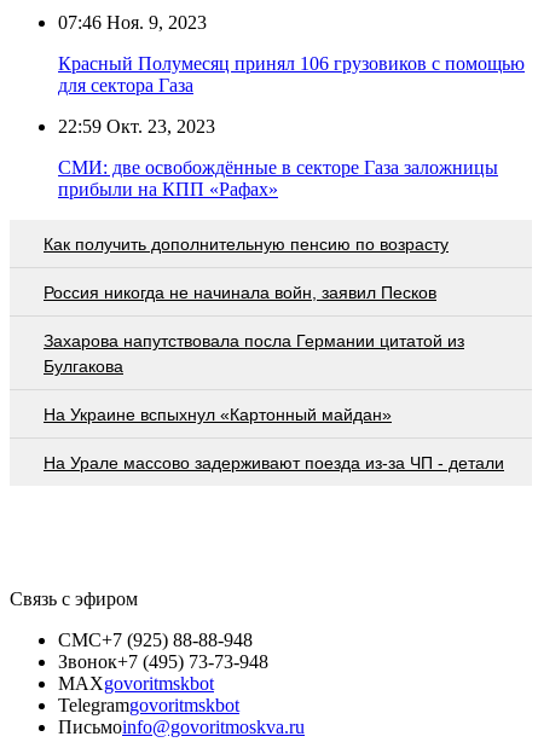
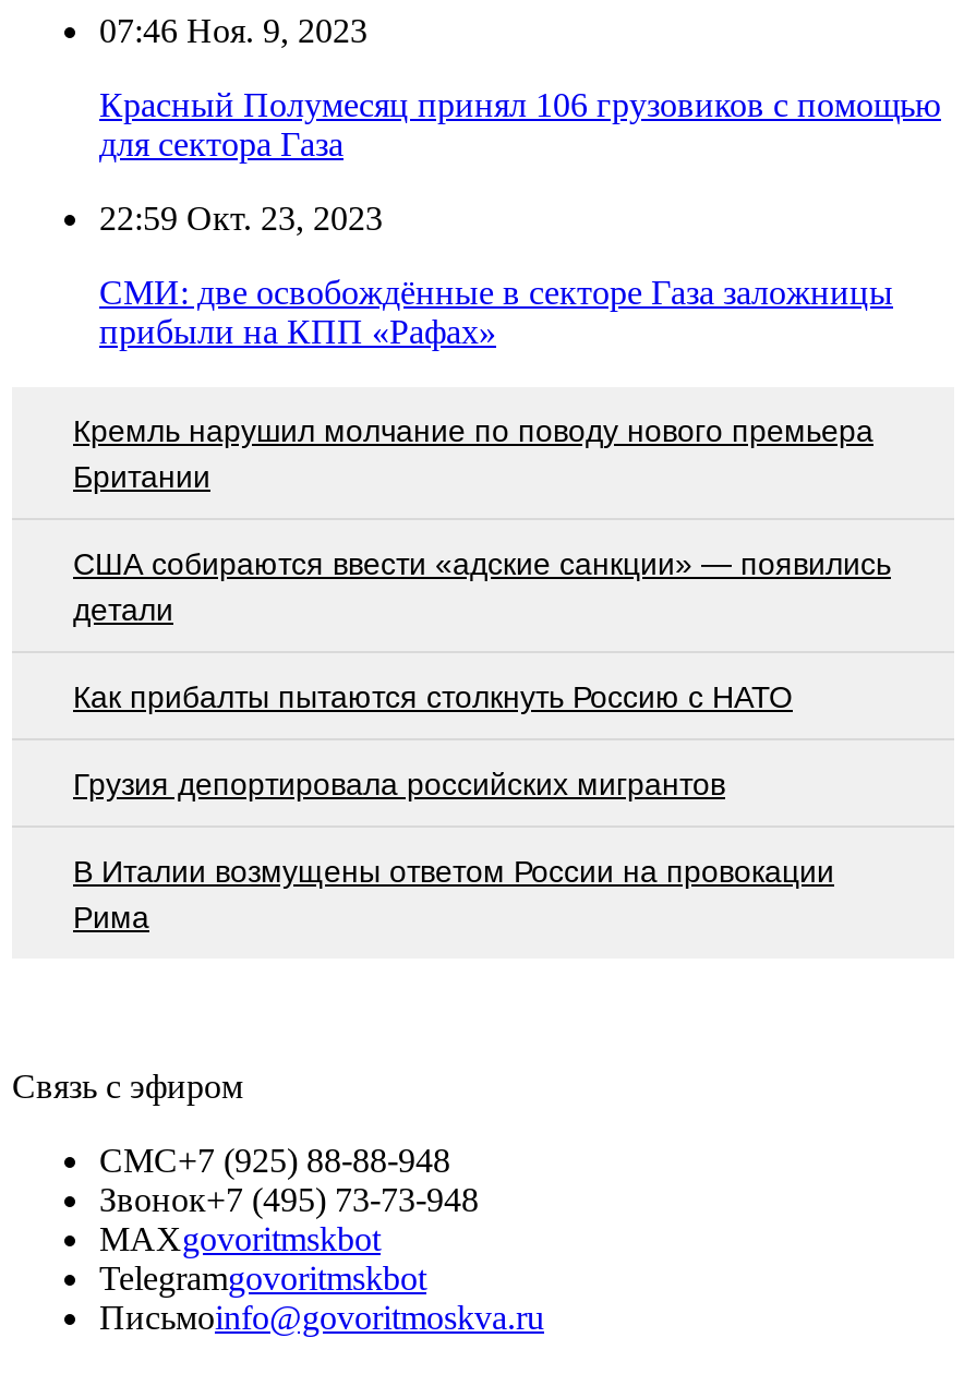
[44,234,449,253] Как получить дополнительную пенсию по возрасту -> [73,412,873,493] Кремль нарушил молчание по поводу нового премьера | Британии
[44,282,436,302] Россия никогда не начинала войн, заявил Песков -> [73,545,891,626] США собираются ввести «адские санкции» — появились | детали
[44,331,464,375] Захарова напутствовала посла Германии цитатой из | Булгакова -> [73,678,793,713] Как прибалты пытаются столкнуть Россию с НАТО
[44,404,392,424] На Украине вспыхнул «Картонный майдан» -> [73,766,725,801] Грузия депортировала российских мигрантов
[44,453,504,472] На Урале массово задерживают поезда из-за ЧП - детали -> [73,853,834,934] В Италии возмущены ответом России на провокации | Рима

